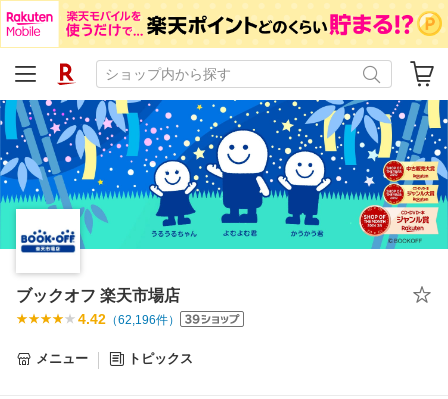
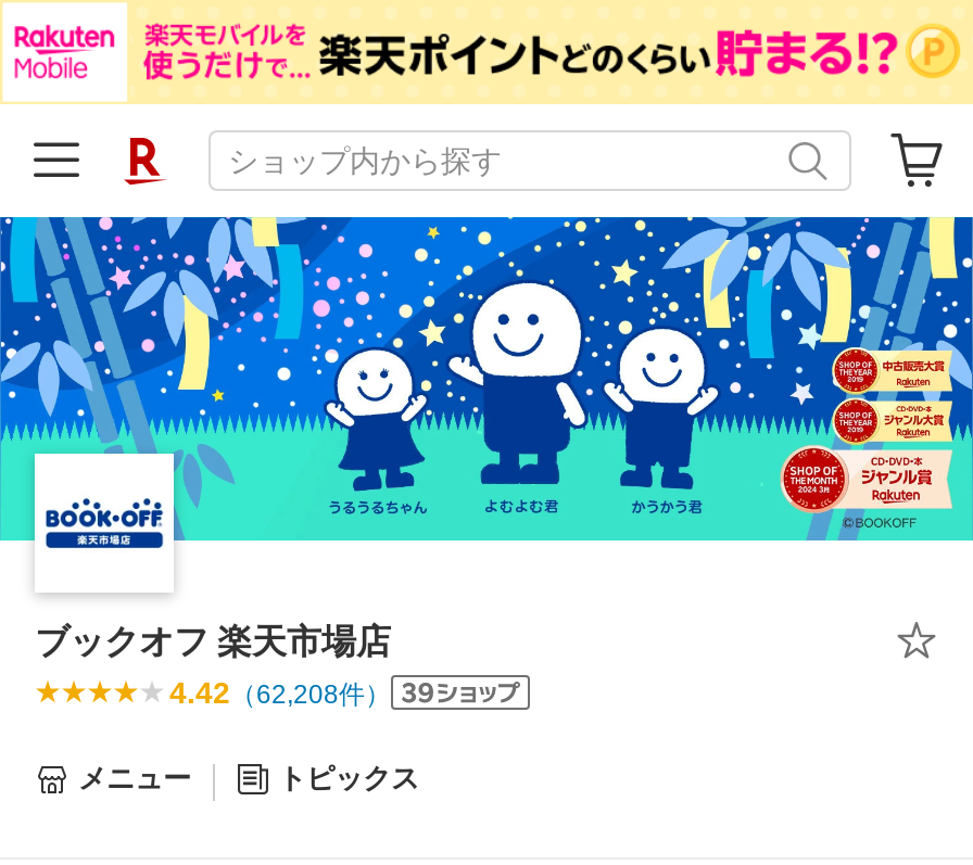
[78,311,180,327] 4.42（62,196件） -> [169,675,391,710] 4.42（62,208件）

